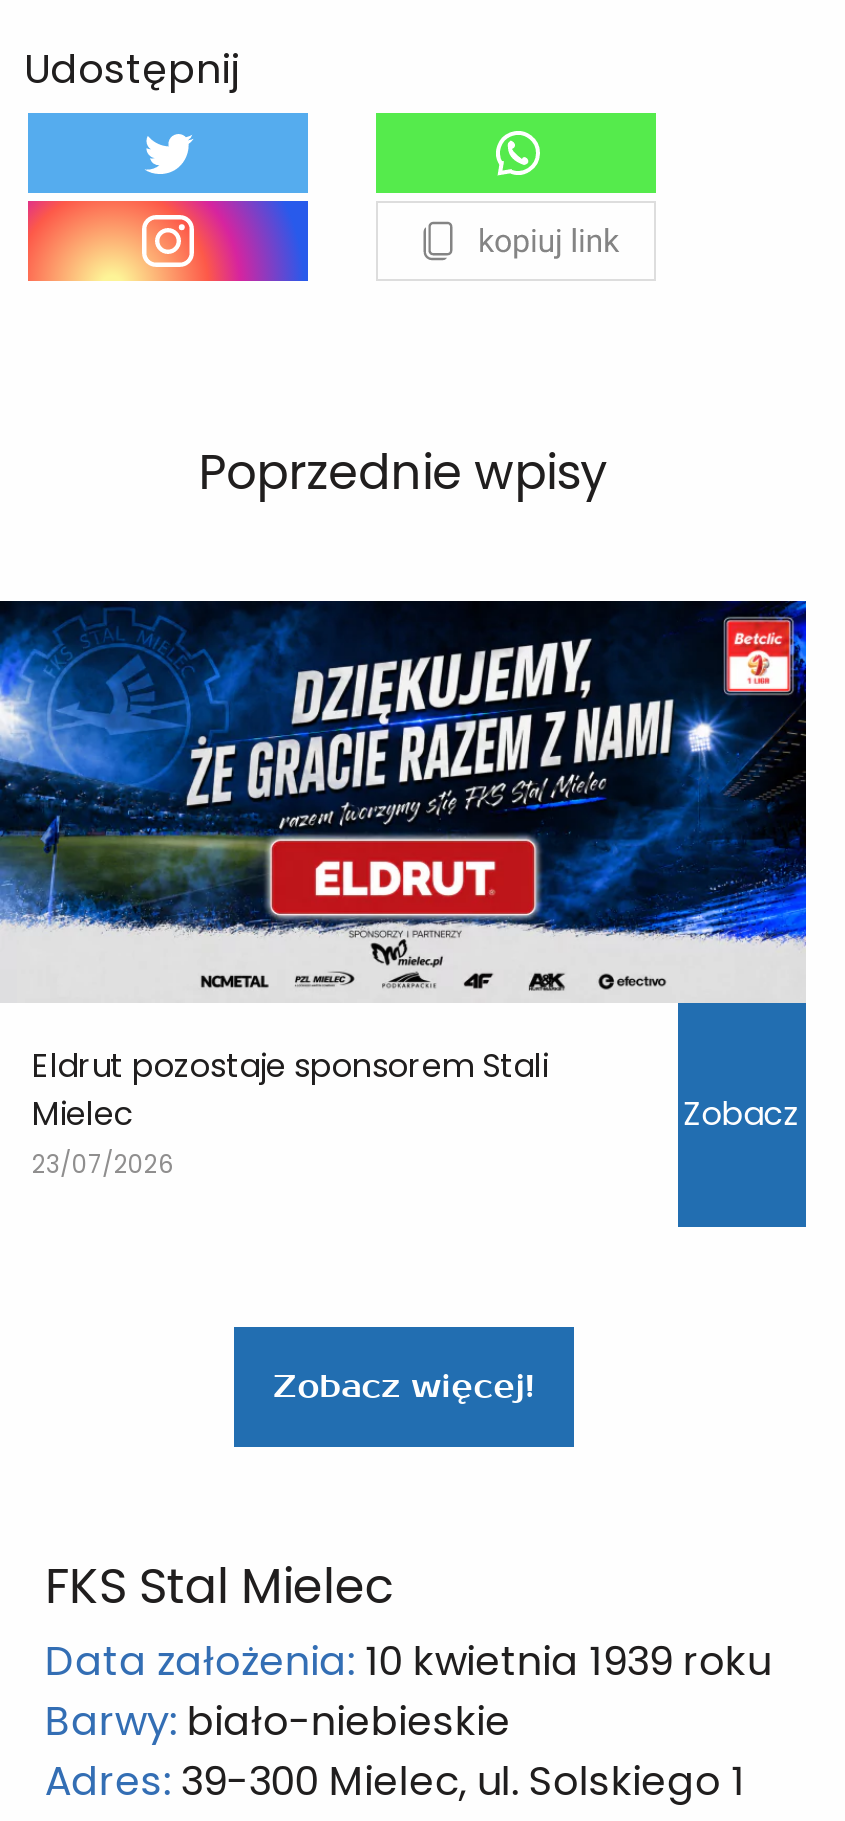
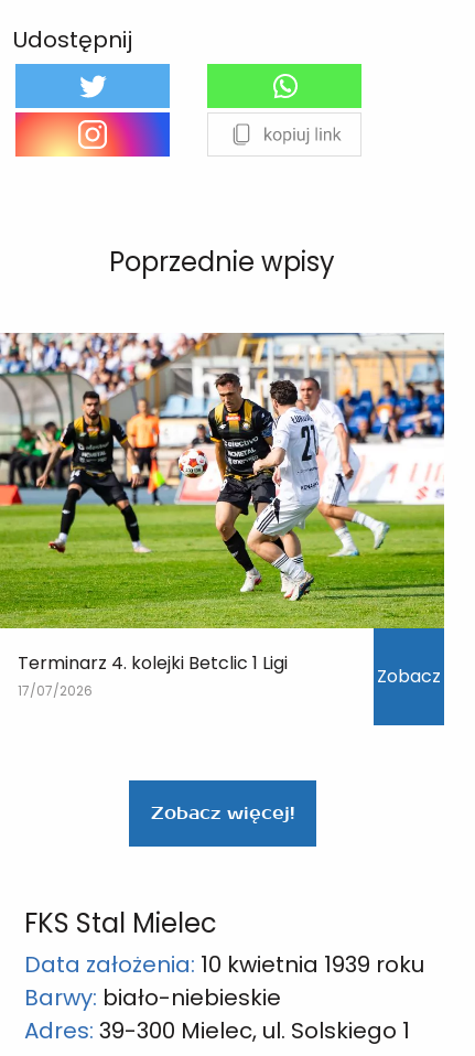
[6,599,808,1181] [image] | Eldrut pozostaje sponsorem Stali | Mielec | 23/07/2026 -> [3,332,445,700] [image] | Terminarz 4. kolejki Betclic 1 Ligi | 17/07/2026

